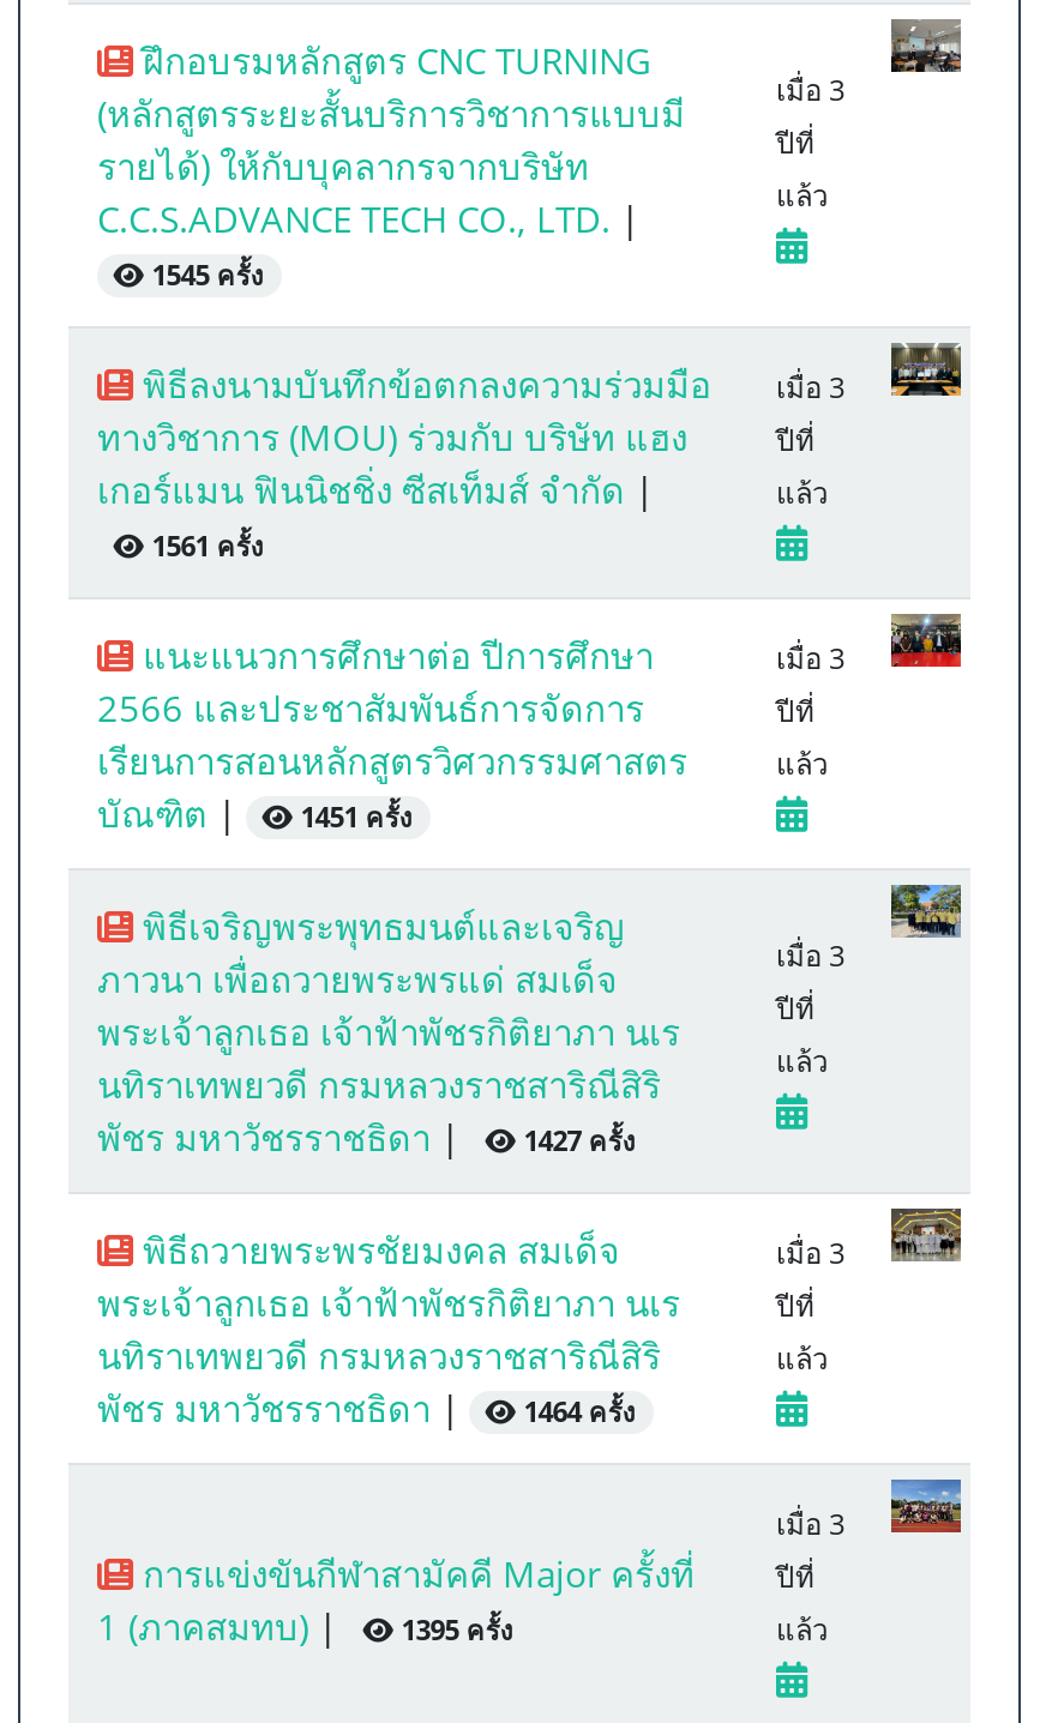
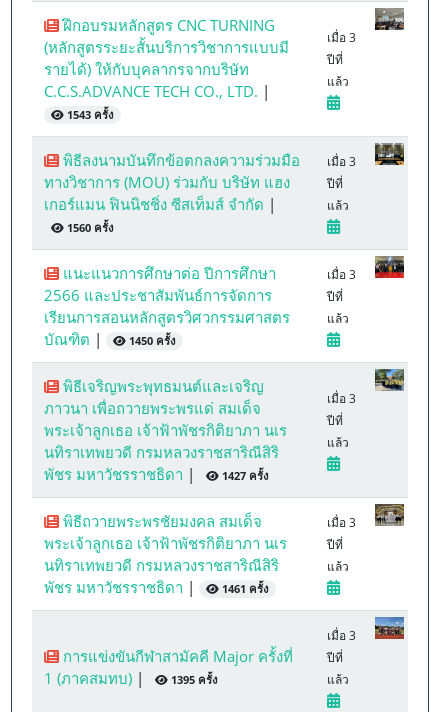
[145,257,265,293] 1545 ครั้ง -> [64,107,114,122] 1543 ครั้ง
[145,528,265,564] 1561 ครั้ง -> [64,220,114,235] 1560 ครั้ง
[293,799,413,835] 1451 ครั้ง -> [126,333,176,348] 1450 ครั้ง
[517,1394,636,1429] 1464 ครั้ง -> [219,581,269,596] 1461 ครั้ง

